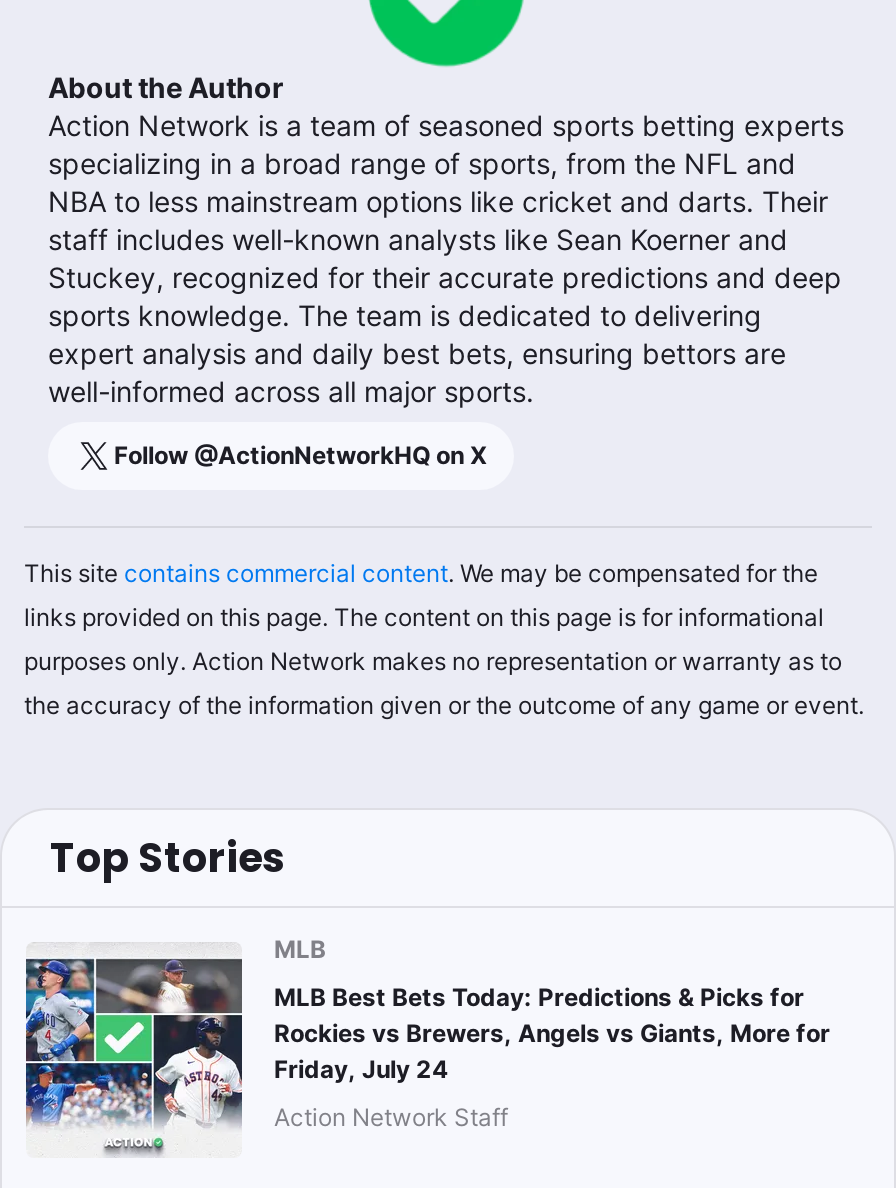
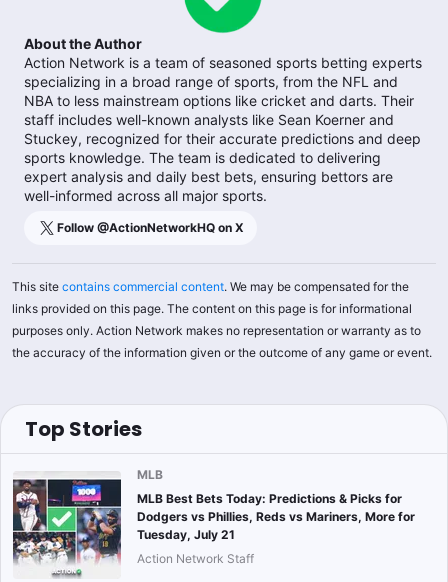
[24,958,830,1126] [image] | Rockies vs Brewers, Angels vs Giants, More for -> [12,479,415,563] [image] | Dodgers vs Phillies, Reds vs Mariners, More for
[274,1054,448,1084] Friday, July 24 -> [137,527,235,542] Tuesday, July 21

